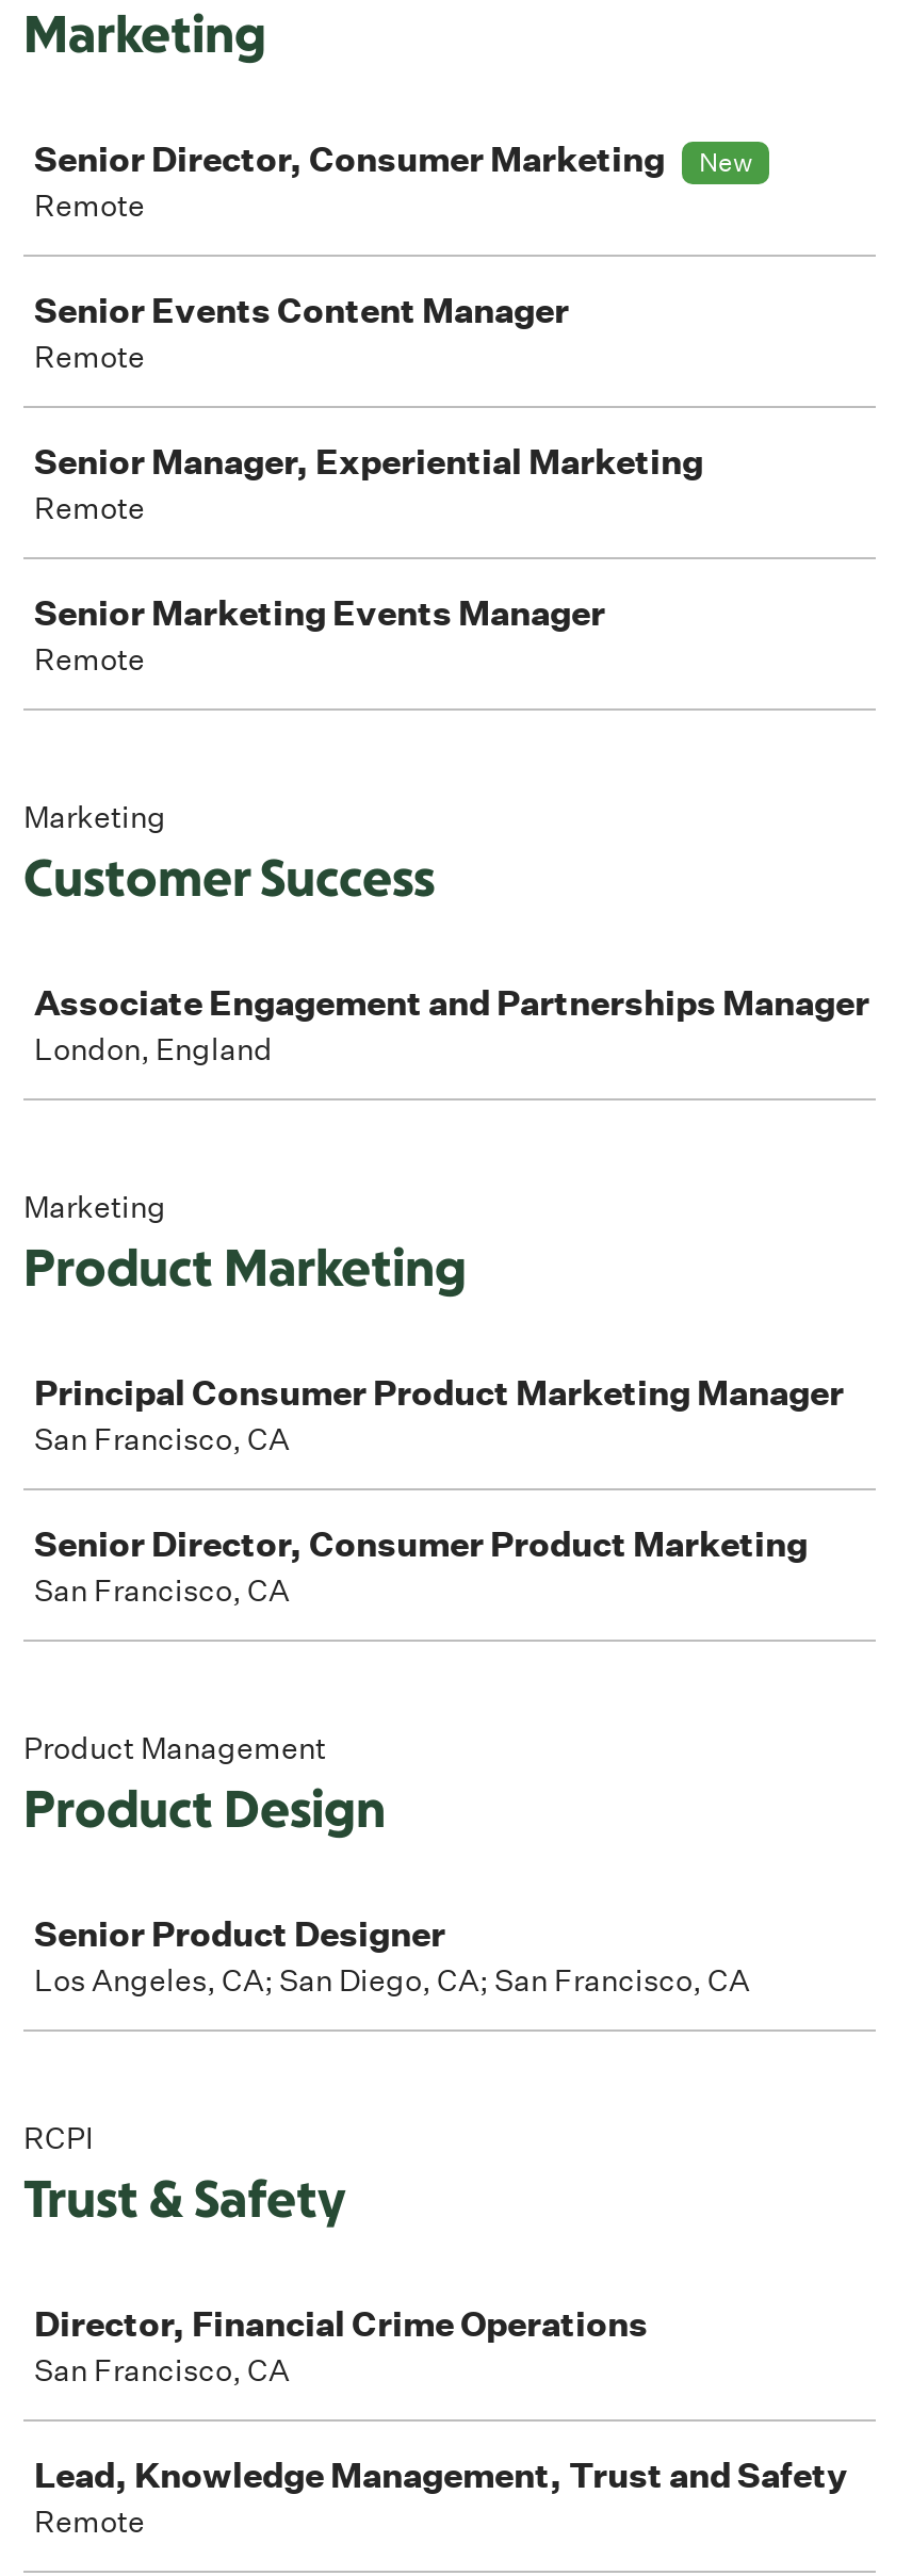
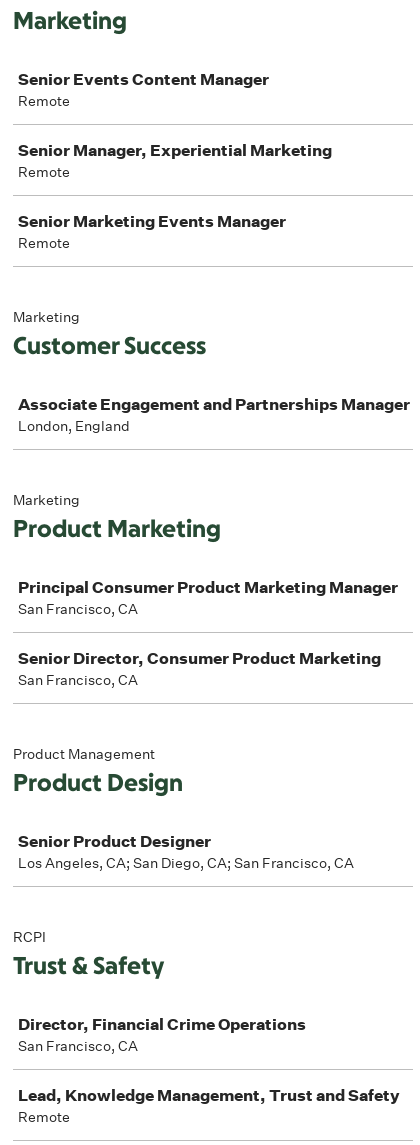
[34,137,752,225] Senior Director, Consumer Marketing | New | Remote -> none

